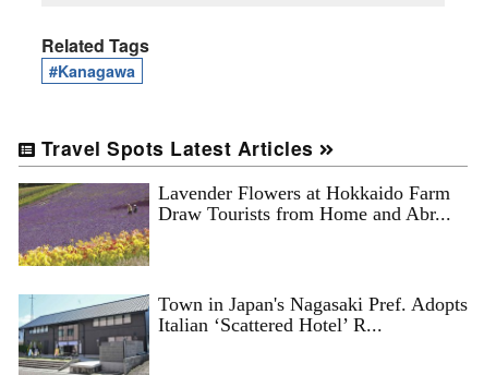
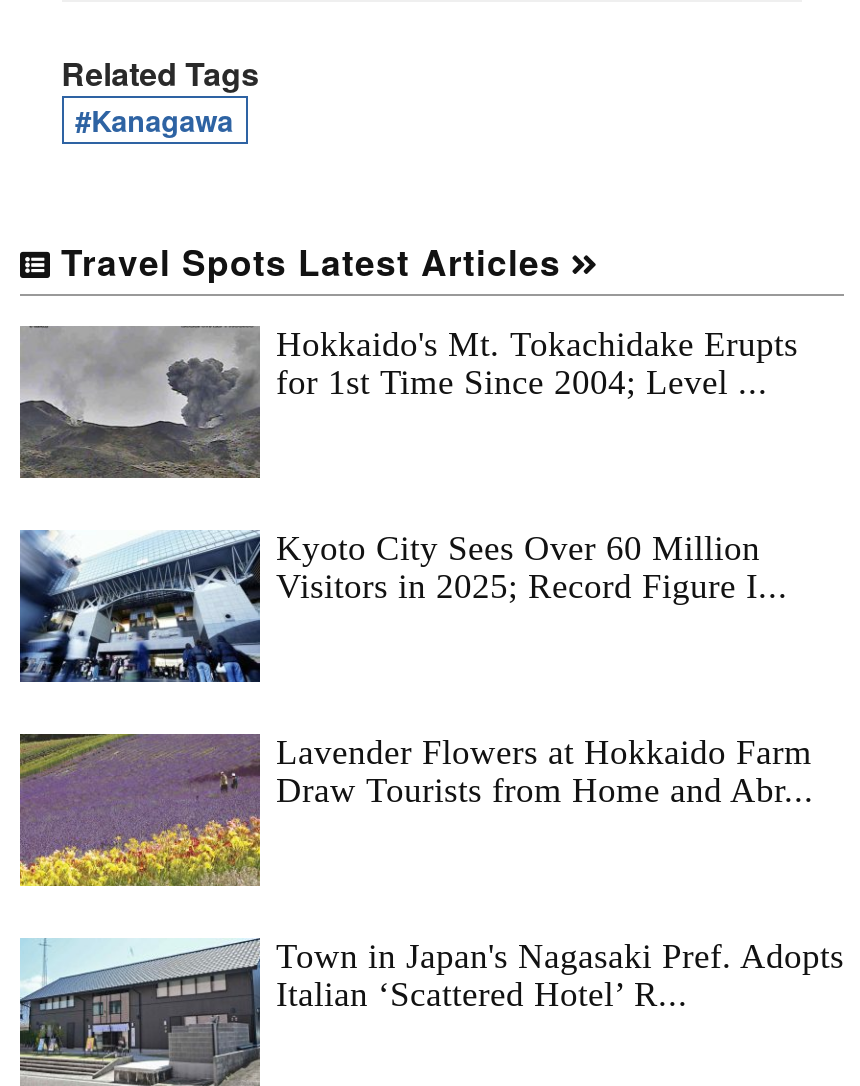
none -> [18,324,798,480] [image] | Hokkaido's Mt. Tokachidake Erupts | for 1st Time Since 2004; Level ...
none -> [18,529,788,686] [image] | Kyoto City Sees Over 60 Million | Visitors in 2025; Record Figure I...

